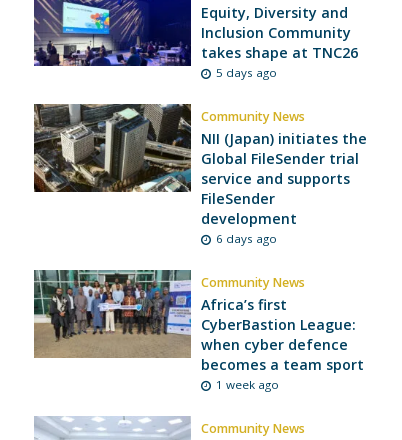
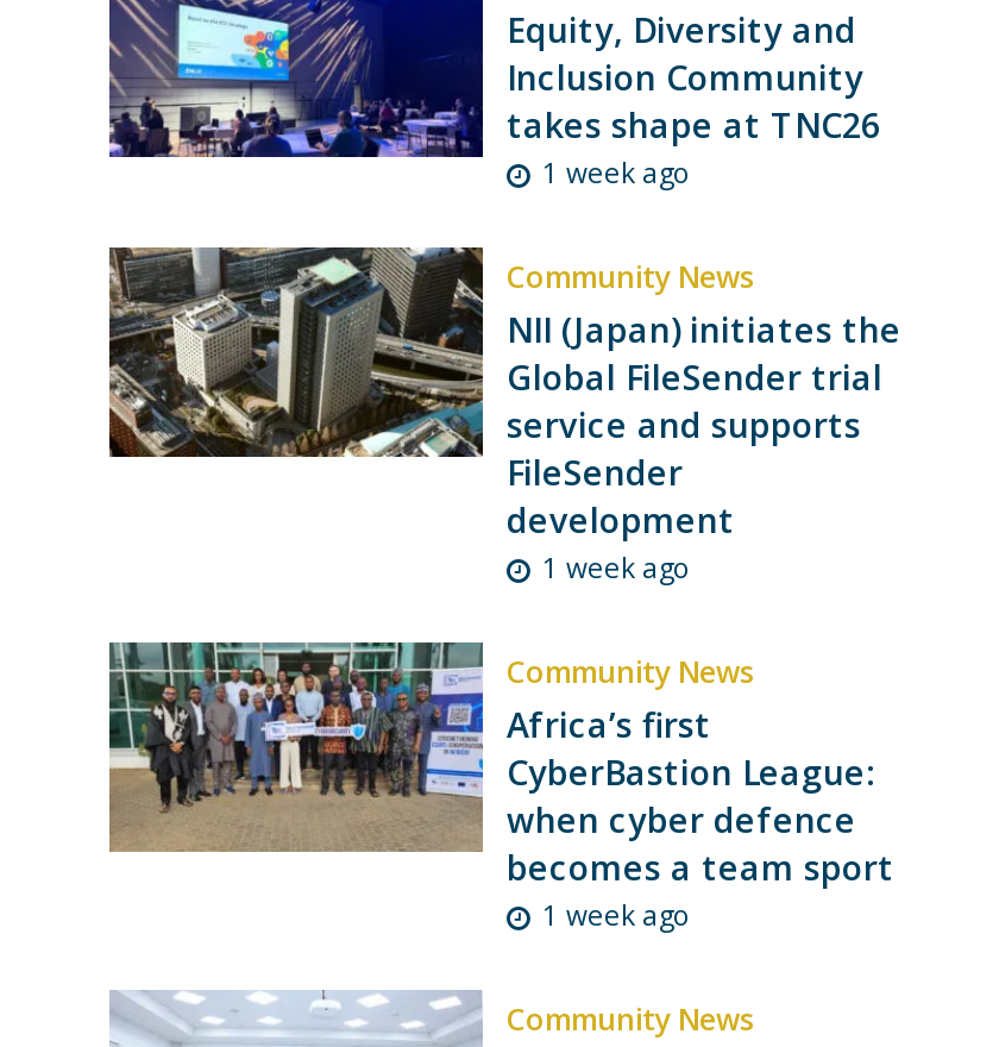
[216,65,277,80] 5 days ago -> [542,154,692,190] 1 week ago
[216,231,277,246] 6 days ago -> [542,549,692,585] 1 week ago

